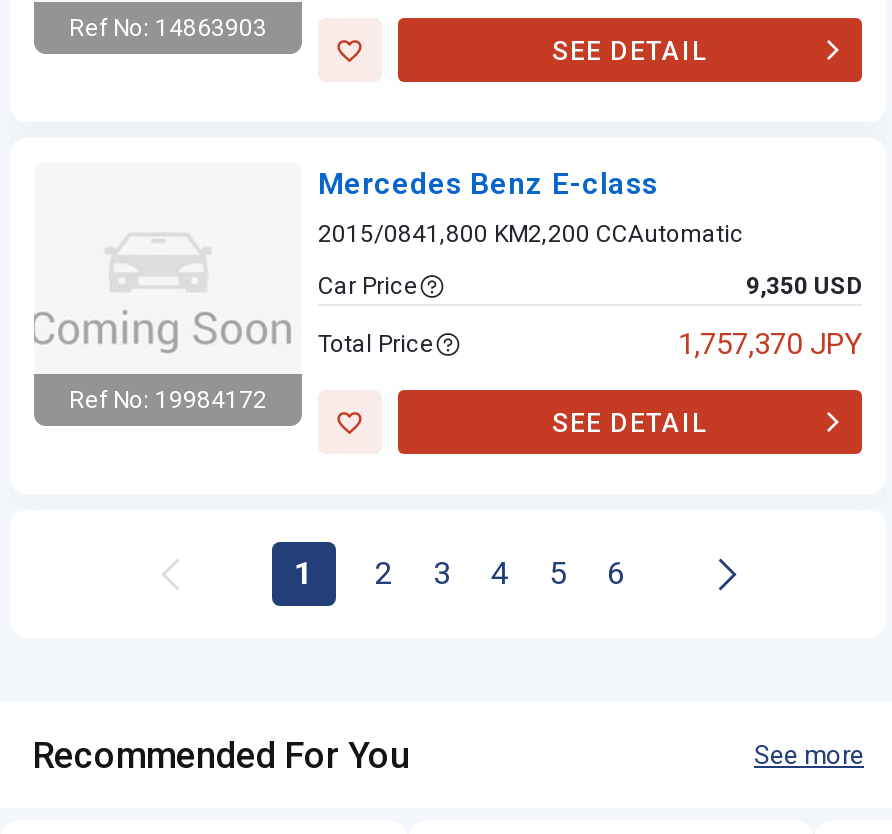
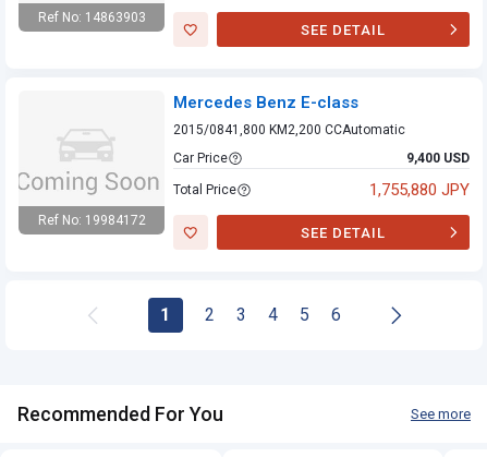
[746,272,862,300] 9,350 USD -> [406,151,470,166] 9,400 USD
[678,326,862,362] 1,757,370 JPY -> [369,180,470,200] 1,755,880 JPY

